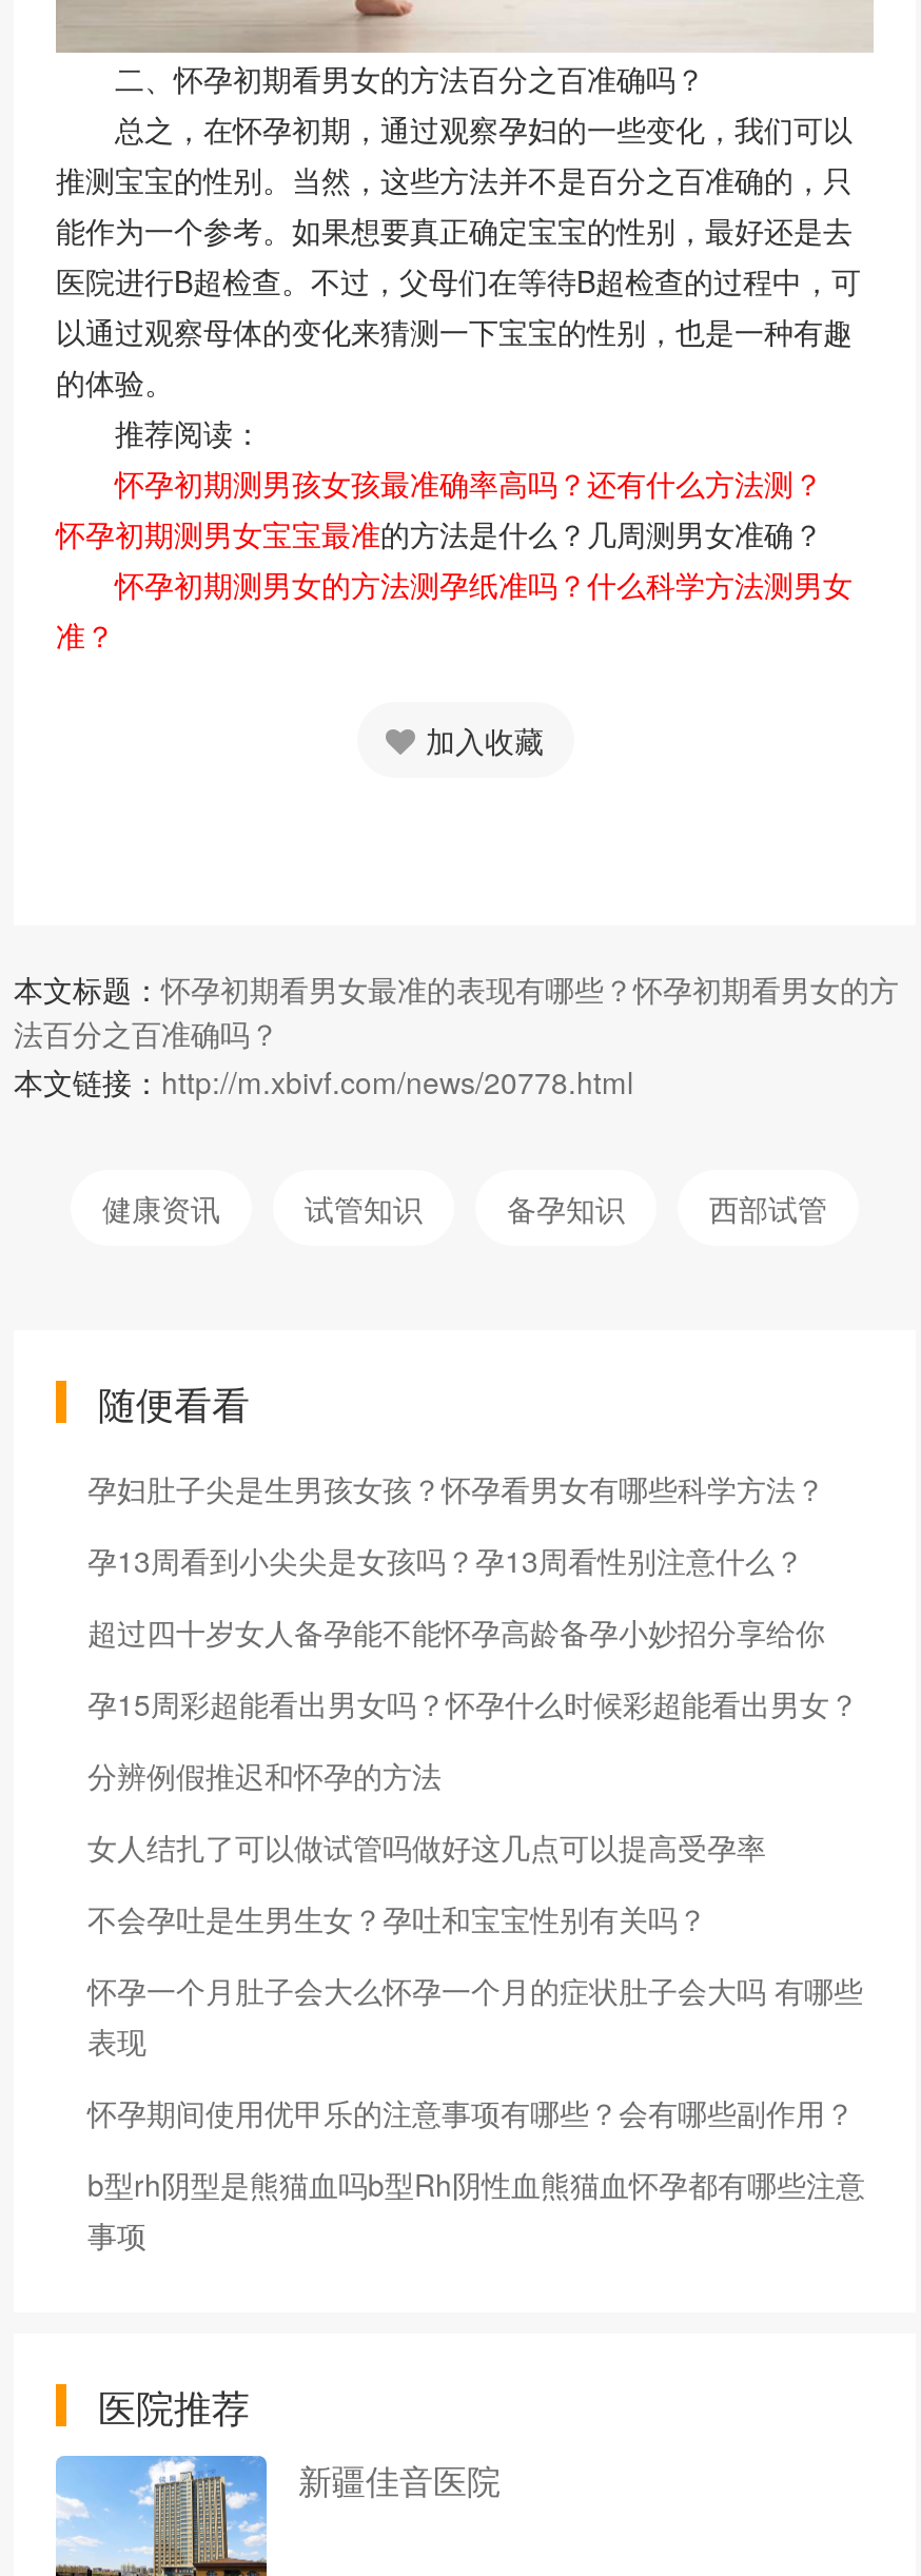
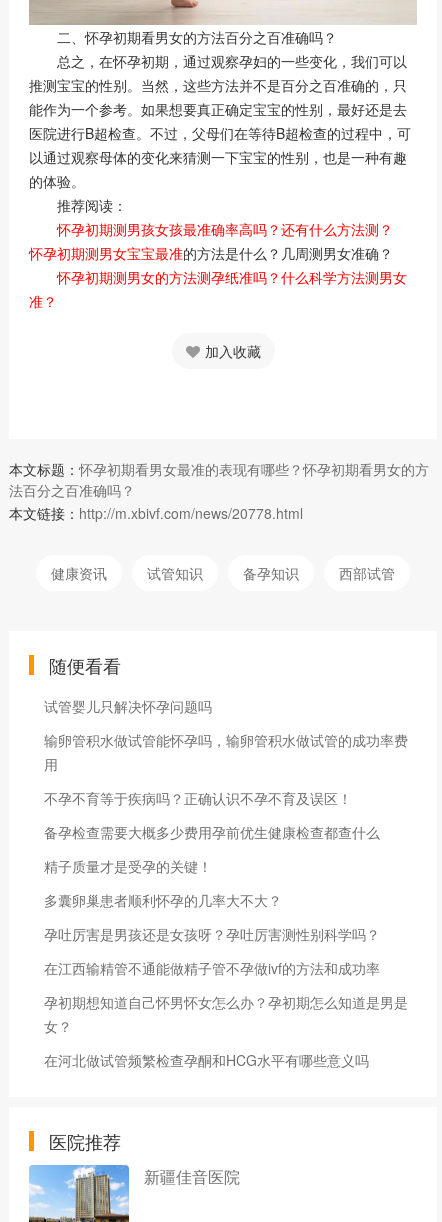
[87,1467,825,1509] 孕妇肚子尖是生男孩女孩？怀孕看男女有哪些科学方法？ -> [44,696,212,716] 试管婴儿只解决怀孕问题吗
[87,1538,804,1580] 孕13周看到小尖尖是女孩吗？孕13周看性别注意什么？ -> [44,730,408,774] 输卵管积水做试管能怀孕吗，输卵管积水做试管的成功率费 | 用
[87,1610,825,1652] 超过四十岁女人备孕能不能怀孕高龄备孕小妙招分享给你 -> [44,788,352,808] 不孕不育等于疾病吗？正确认识不孕不育及误区！
[87,1682,859,1724] 孕15周彩超能看出男女吗？怀孕什么时候彩超能看出男女？ -> [44,822,380,842] 备孕检查需要大概多少费用孕前优生健康检查都查什么
[87,1753,442,1795] 分辨例假推迟和怀孕的方法 -> [44,856,212,876] 精子质量才是受孕的关键！
[87,1825,766,1867] 女人结扎了可以做试管吗做好这几点可以提高受孕率 -> [44,890,282,910] 多囊卵巢患者顺利怀孕的几率大不大？
[87,1897,707,1939] 不会孕吐是生男生女？孕吐和宝宝性别有关吗？ -> [44,924,380,944] 孕吐厉害是男孩还是女孩呀？孕吐厉害测性别科学吗？
[87,1968,863,2061] 怀孕一个月肚子会大么怀孕一个月的症状肚子会大吗 有哪些 | 表现 -> [44,958,380,978] 在江西输精管不通能做精子管不孕做ivf的方法和成功率
[87,2091,855,2133] 怀孕期间使用优甲乐的注意事项有哪些？会有哪些副作用？ -> [44,992,408,1036] 孕初期想知道自己怀男怀女怎么办？孕初期怎么知道是男是 | 女？
[87,2162,865,2255] b型rh阴型是熊猫血吗b型Rh阴性血熊猫血怀孕都有哪些注意 | 事项 -> [44,1050,369,1070] 在河北做试管频繁检查孕酮和HCG水平有哪些意义吗

